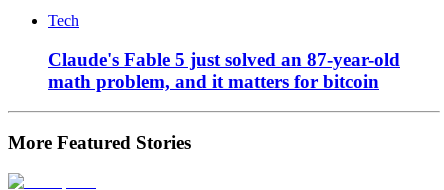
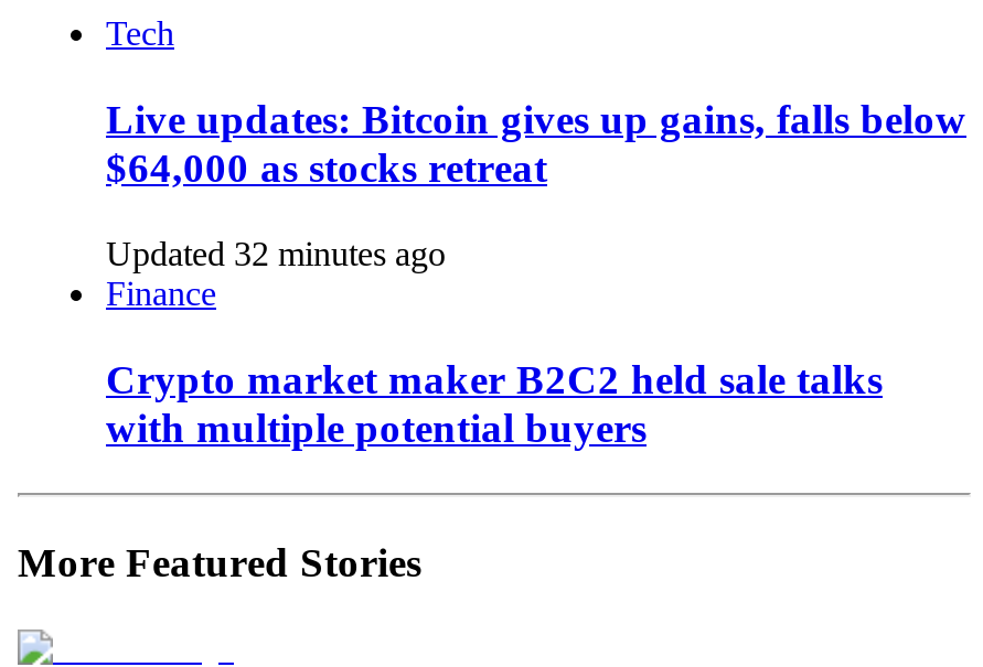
[48,48,400,91] Claude's Fable 5 just solved an 87-year-old | math problem, and it matters for bitcoin -> [106,96,966,450] Live updates: Bitcoin gives up gains, falls below | $64,000 as stocks retreat | Updated 32 minutes ago | Finance | Crypto market maker B2C2 held sale talks | with multiple potential buyers

